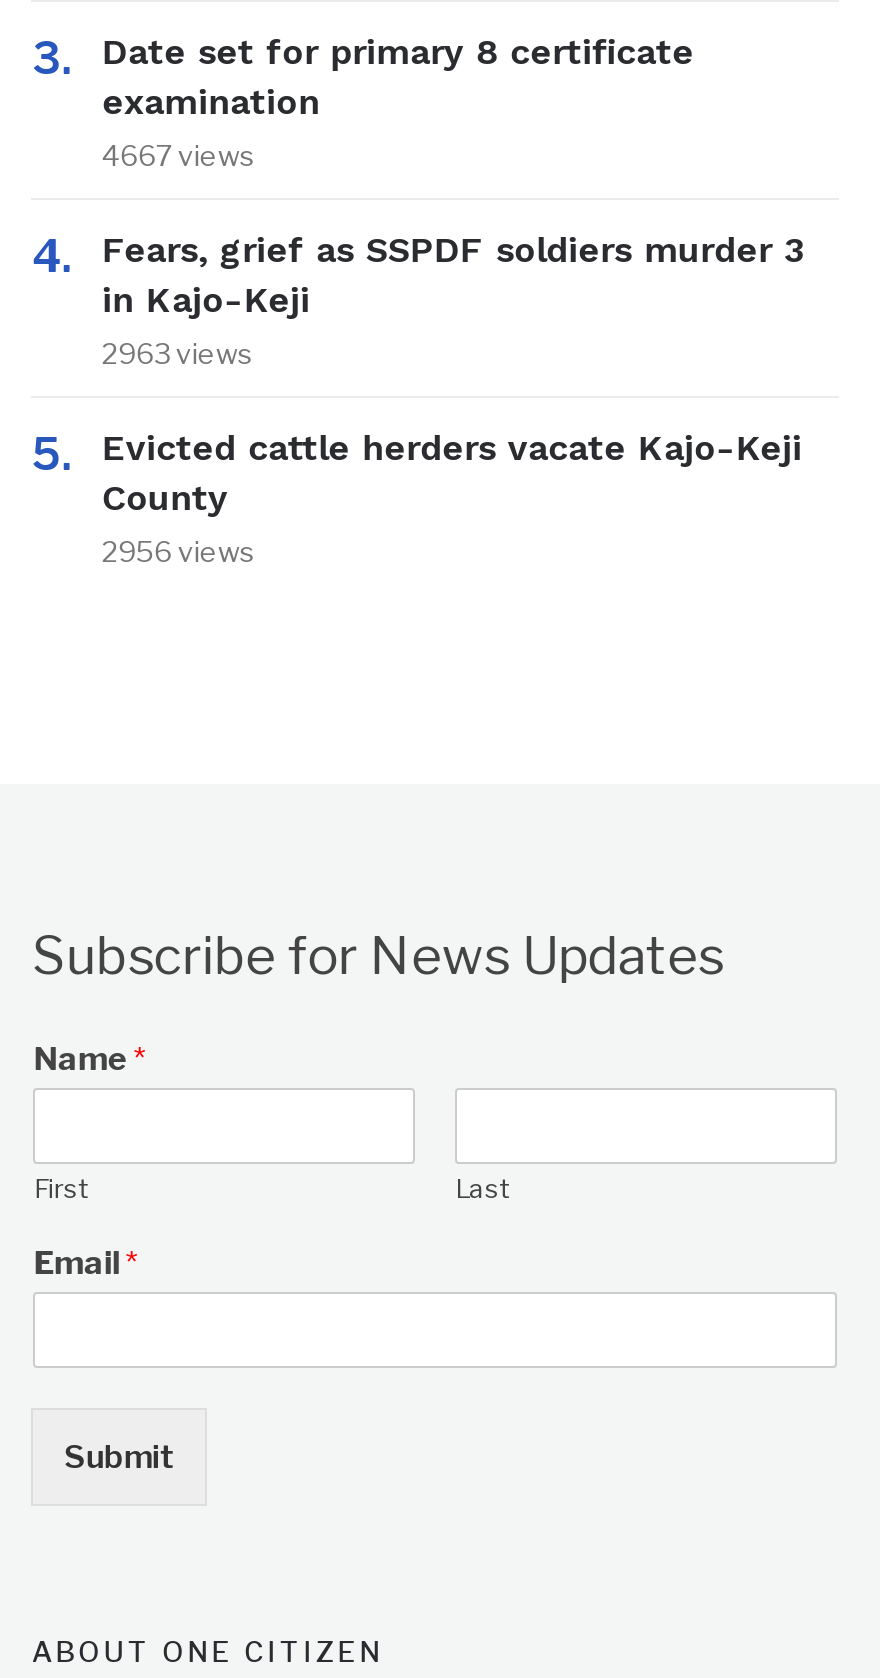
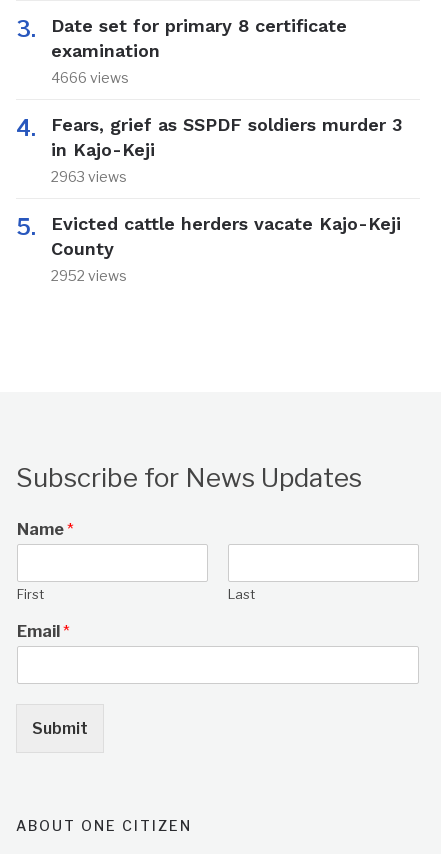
[102,138,256,172] 4667 views -> [51,69,129,86] 4666 views
[102,534,256,568] 2956 views -> [51,267,127,284] 2952 views

